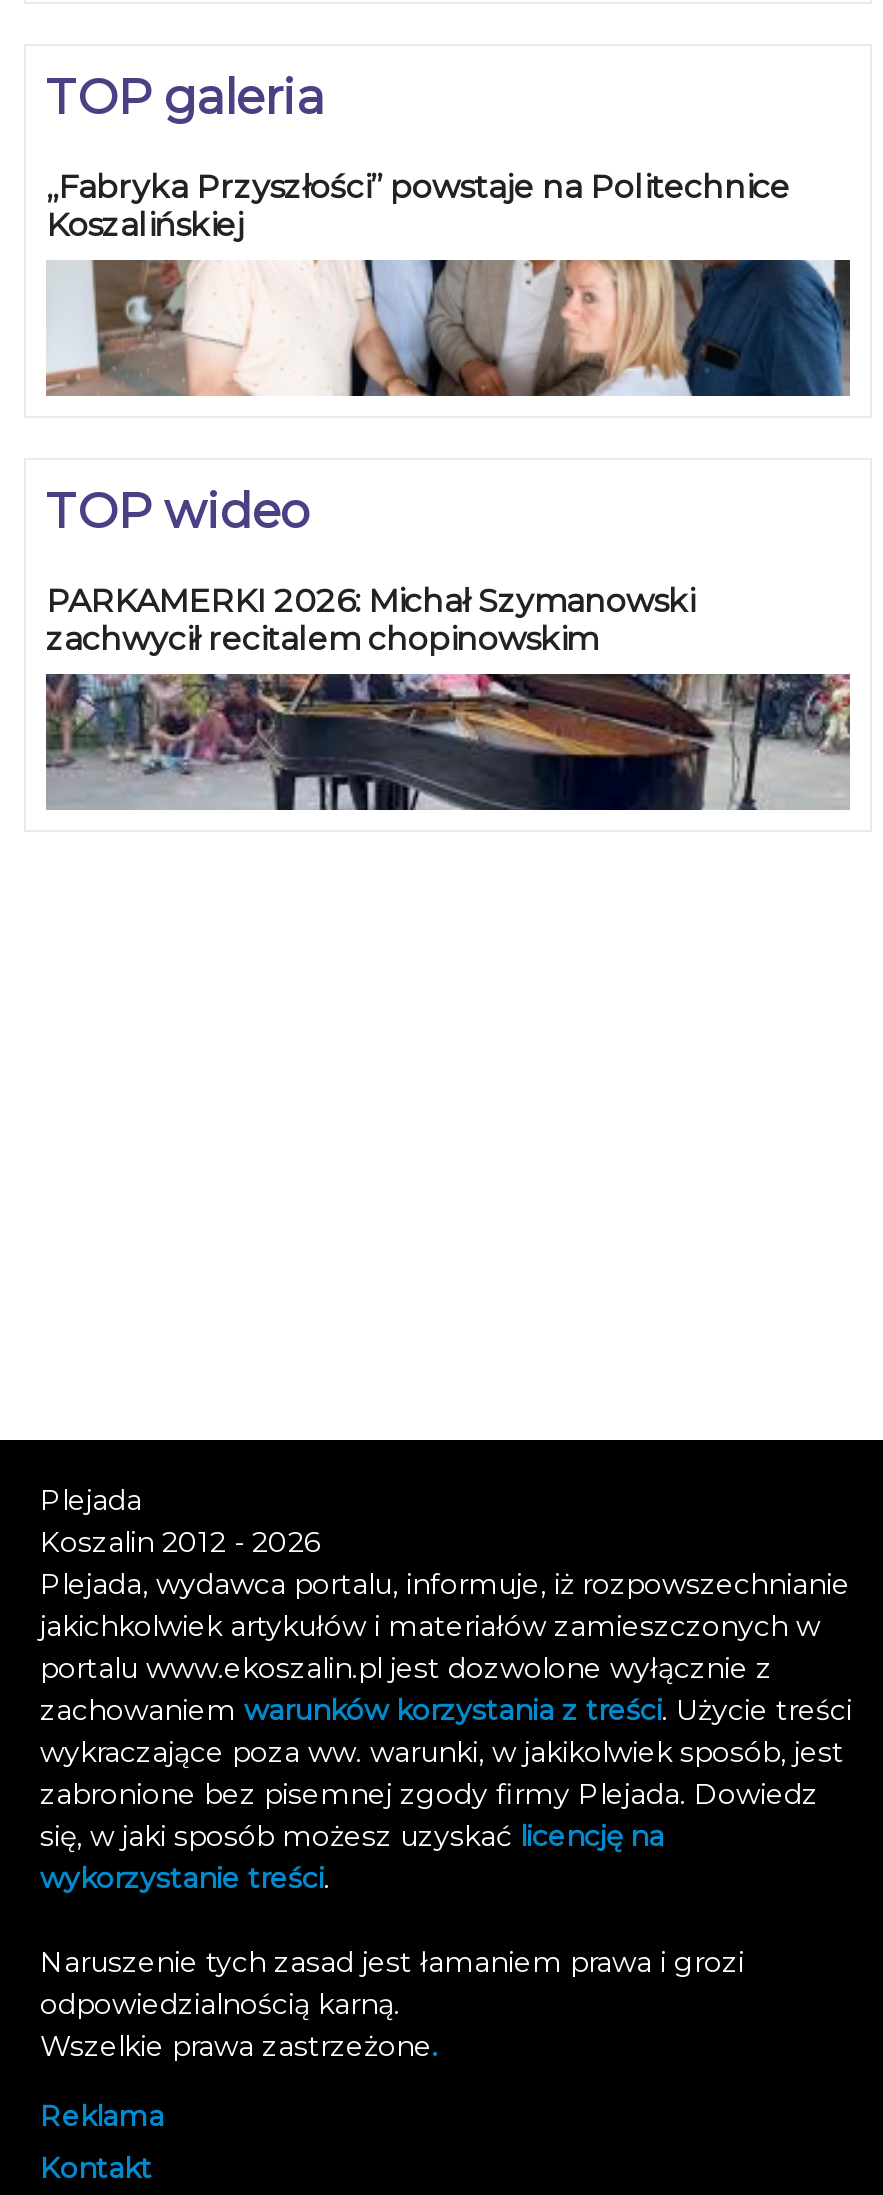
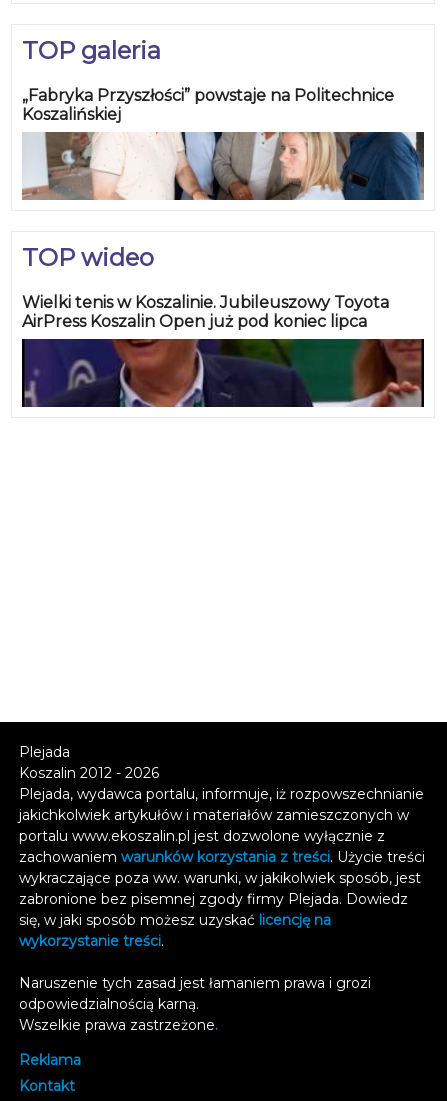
[46,582,694,658] PARKAMERKI 2026: Michał Szymanowski | zachwycił recitalem chopinowskim -> [22,293,389,331] Wielki tenis w Koszalinie. Jubileuszowy Toyota | AirPress Koszalin Open już pod koniec lipca
[44,674,852,812] [image] -> [21,339,425,407] [image]

